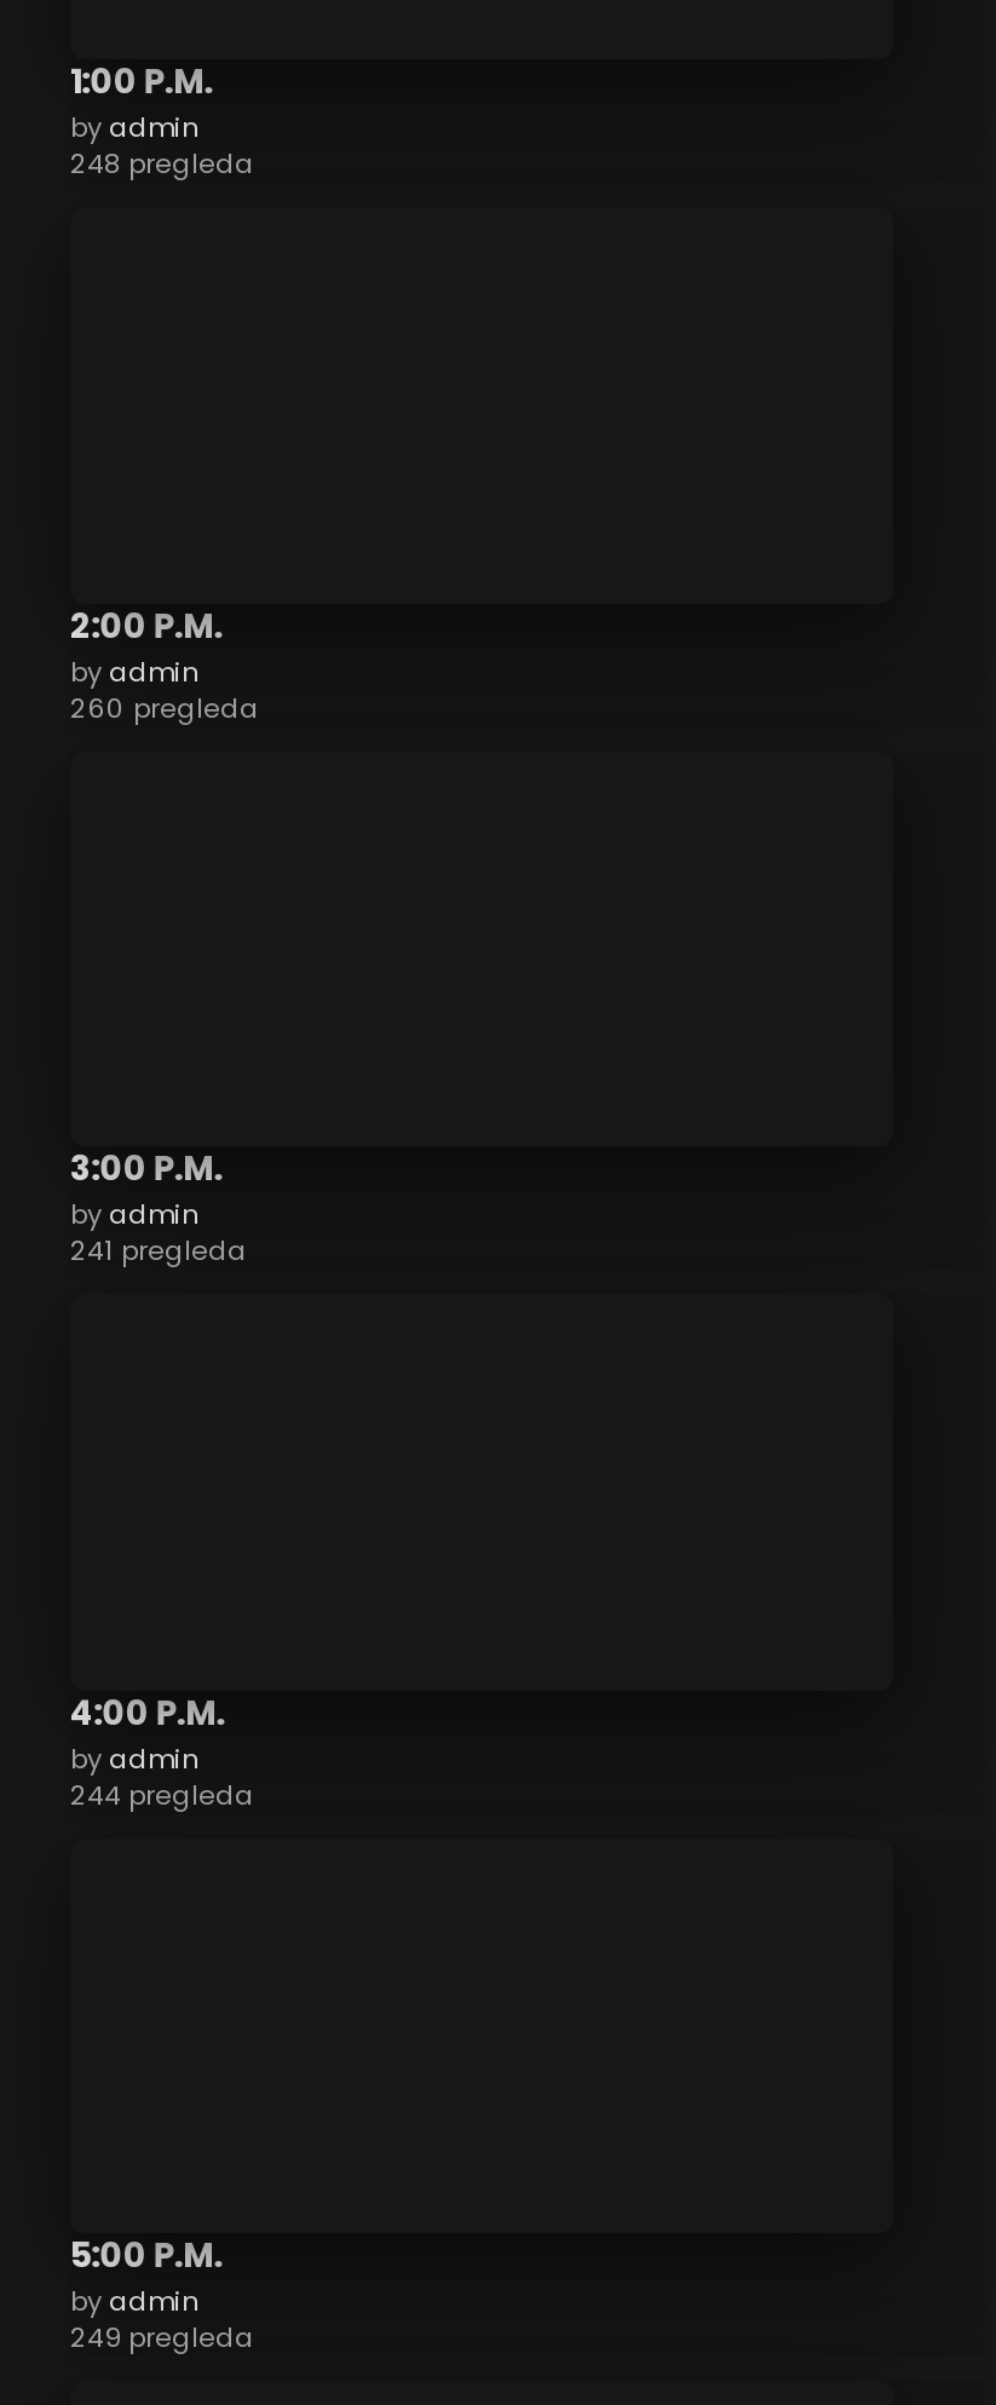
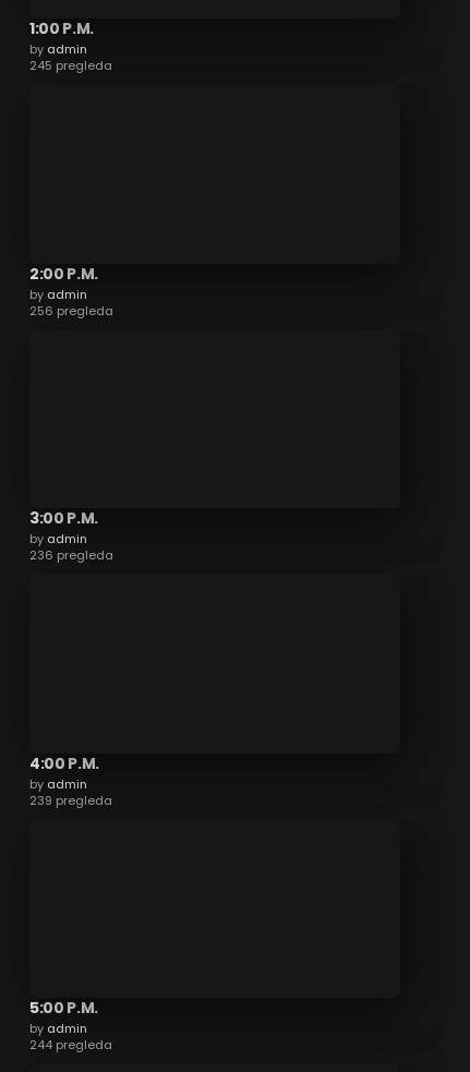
[70,145,254,184] 248 pregleda -> [29,57,112,75] 245 pregleda
[70,688,259,727] 260 pregleda -> [29,302,113,319] 256 pregleda
[70,1232,247,1271] 241 pregleda -> [29,547,113,564] 236 pregleda
[70,1775,254,1814] 244 pregleda -> [29,792,112,809] 239 pregleda
[70,2319,254,2357] 249 pregleda -> [29,1036,112,1054] 244 pregleda

